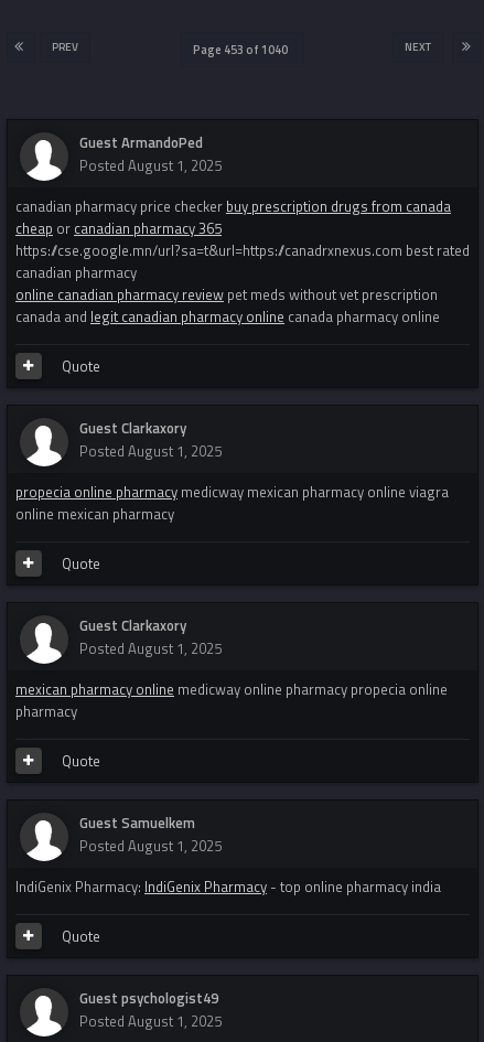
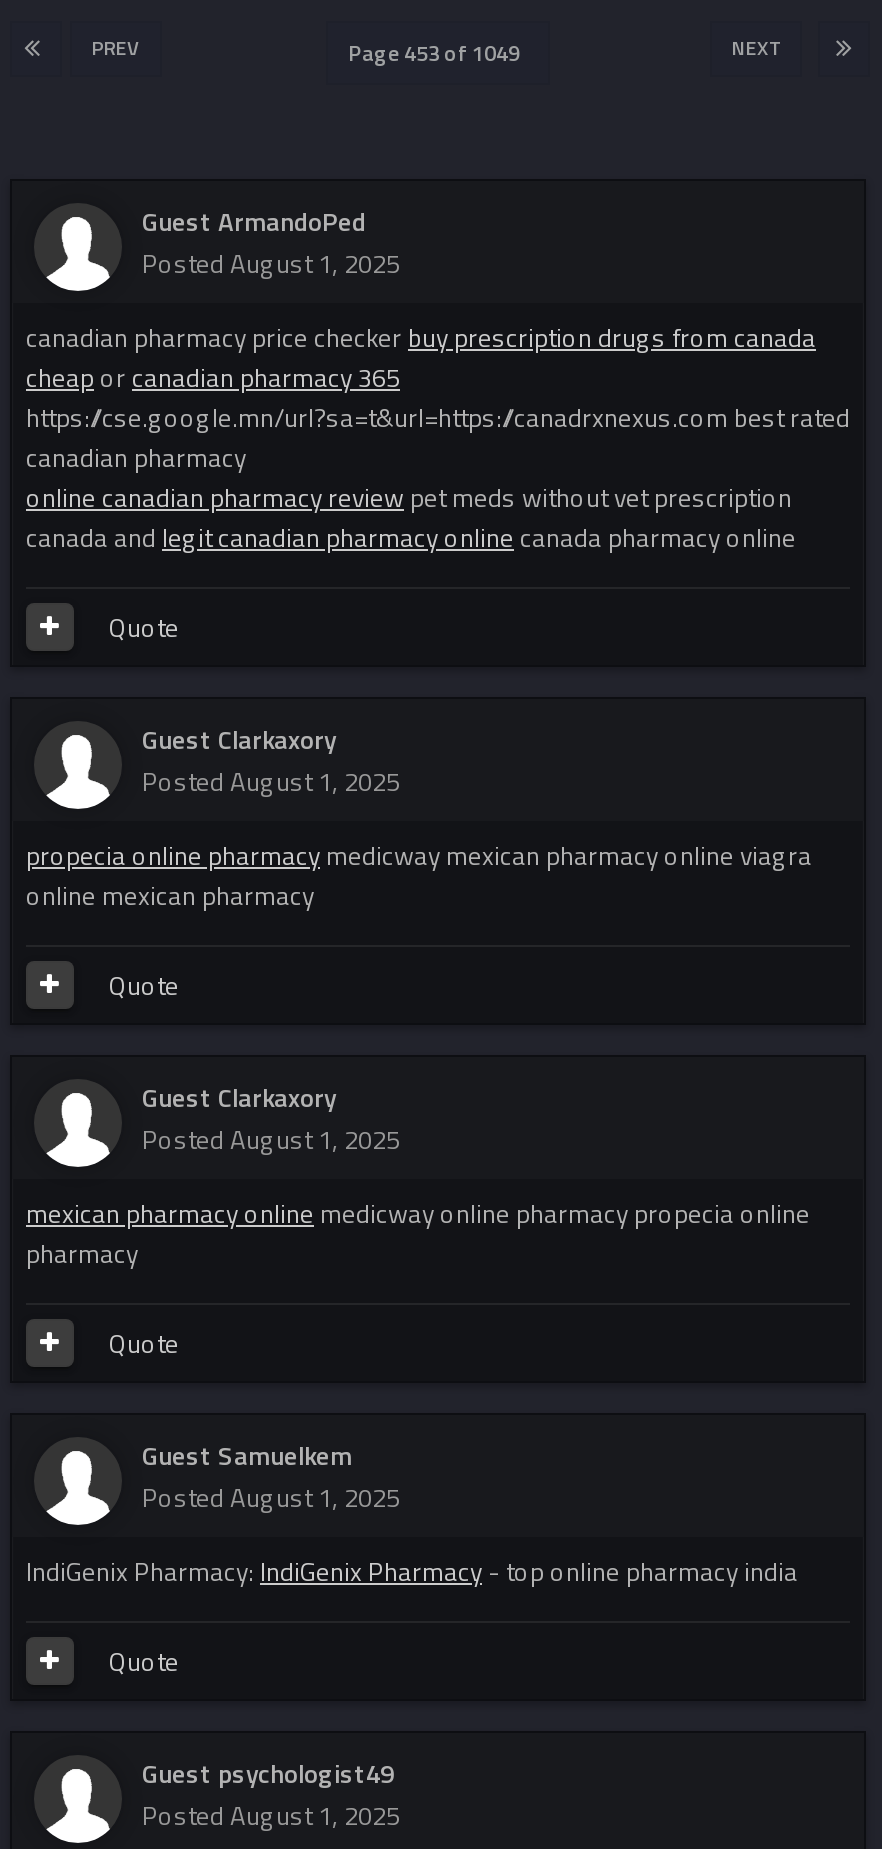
[193,41,292,58] Page 453 of 1040 -> [348,37,528,69] Page 453 of 1049

